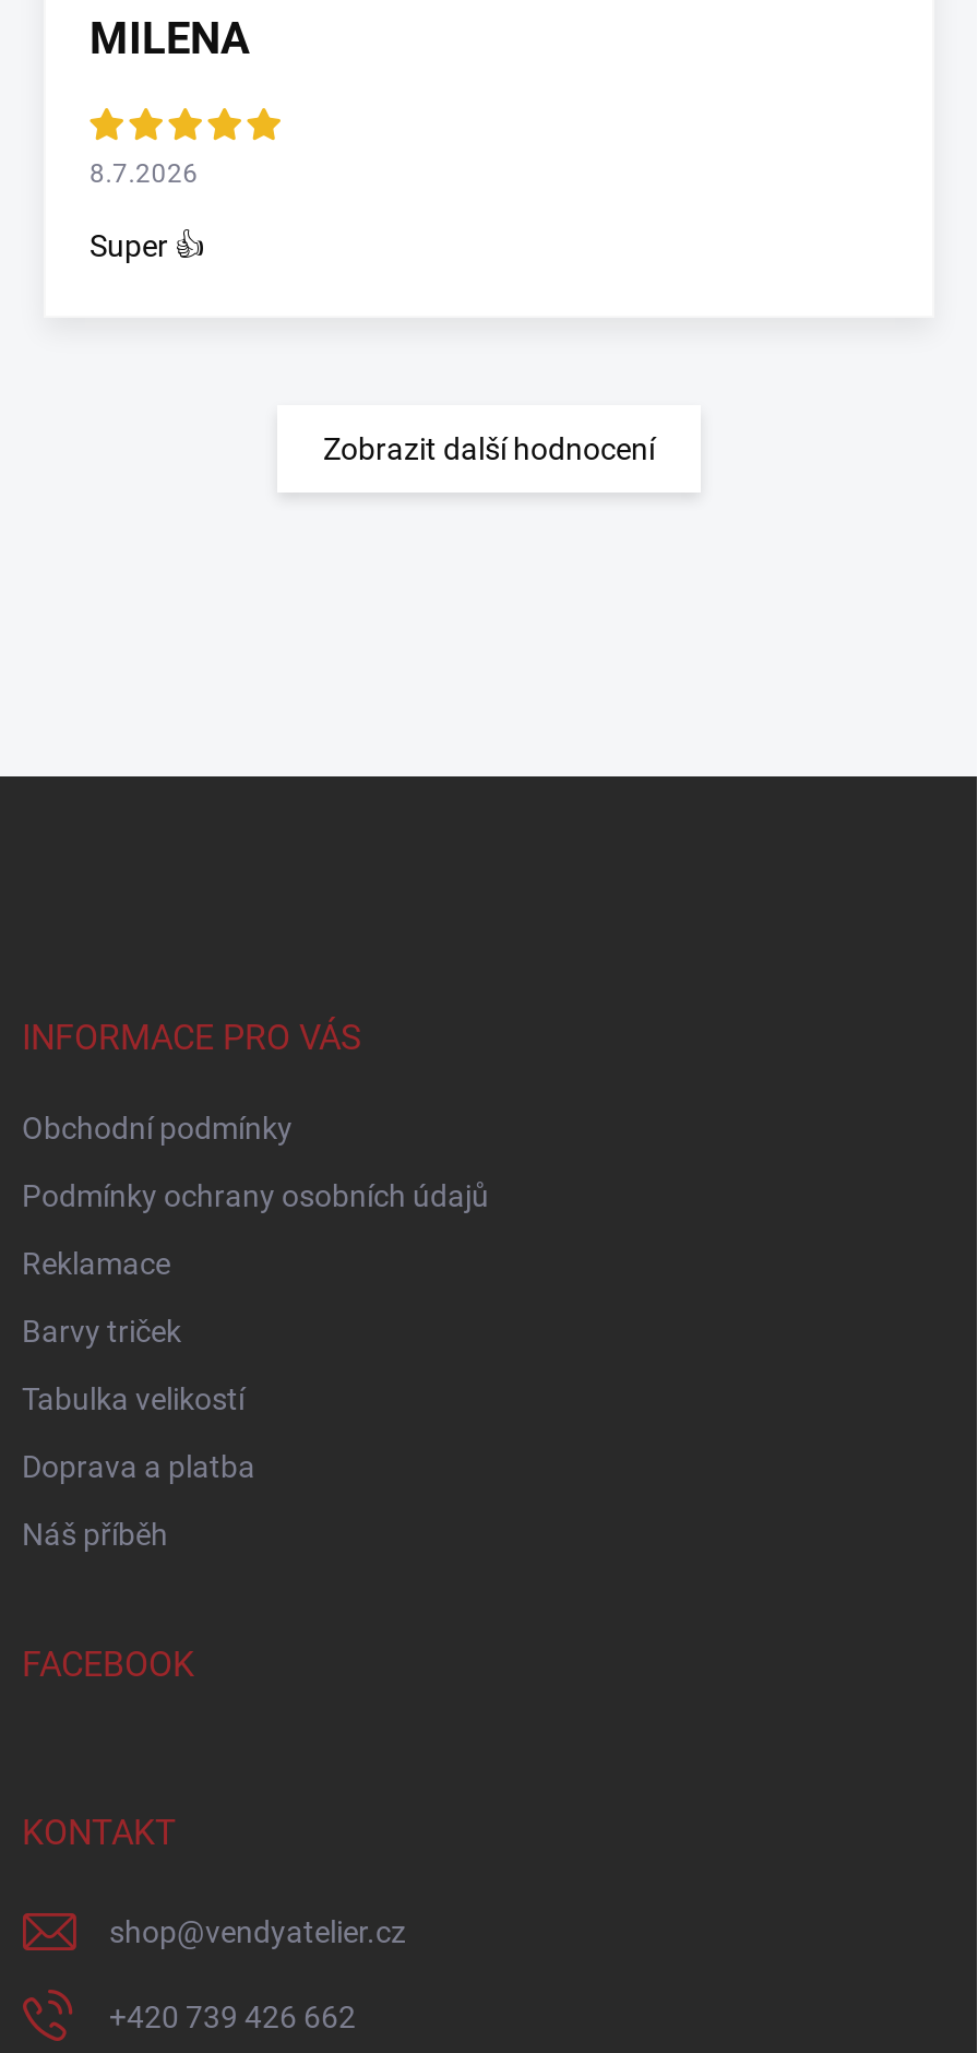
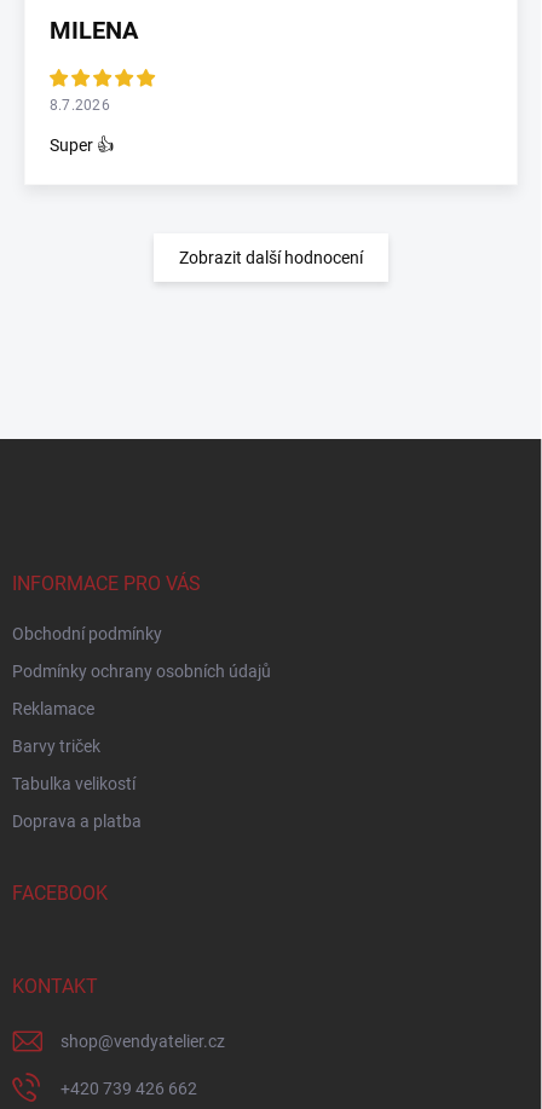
[22,1516,168,1551] Náš příběh -> none

